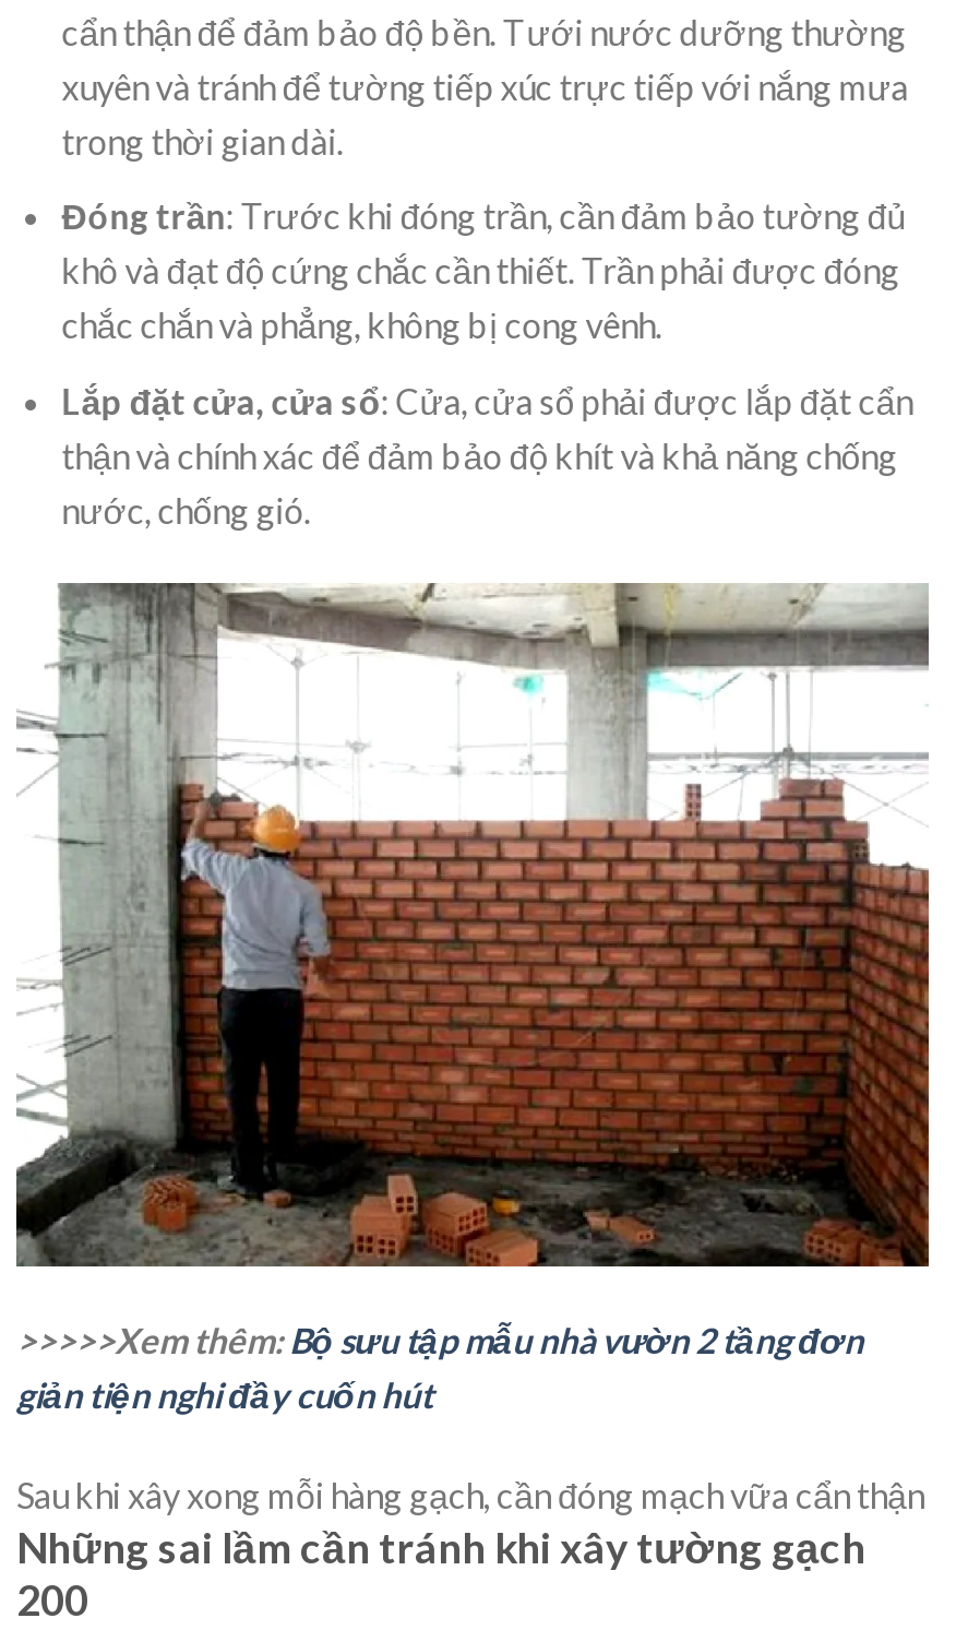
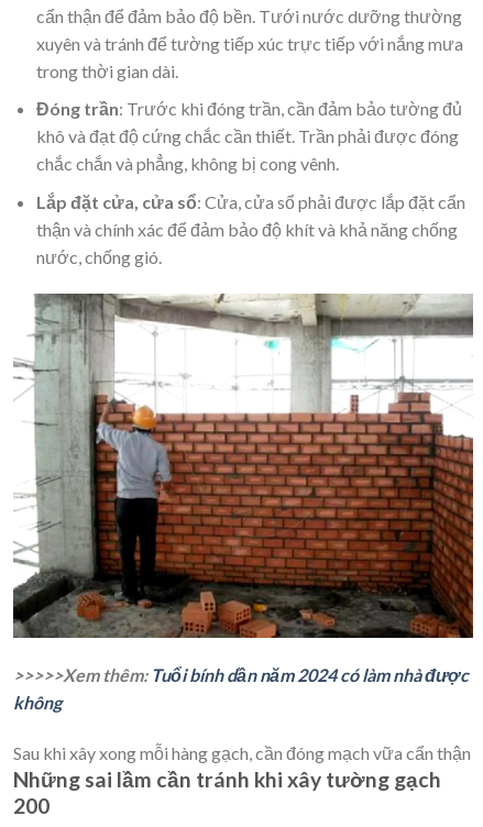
[16,1318,863,1414] >>>>>Xem thêm: Bộ sưu tập mẫu nhà vườn 2 tầng đơn | giản tiện nghi đầy cuốn hút -> [13,664,469,712] >>>>>Xem thêm: Tuổi bính dần năm 2024 có làm nhà được | không

